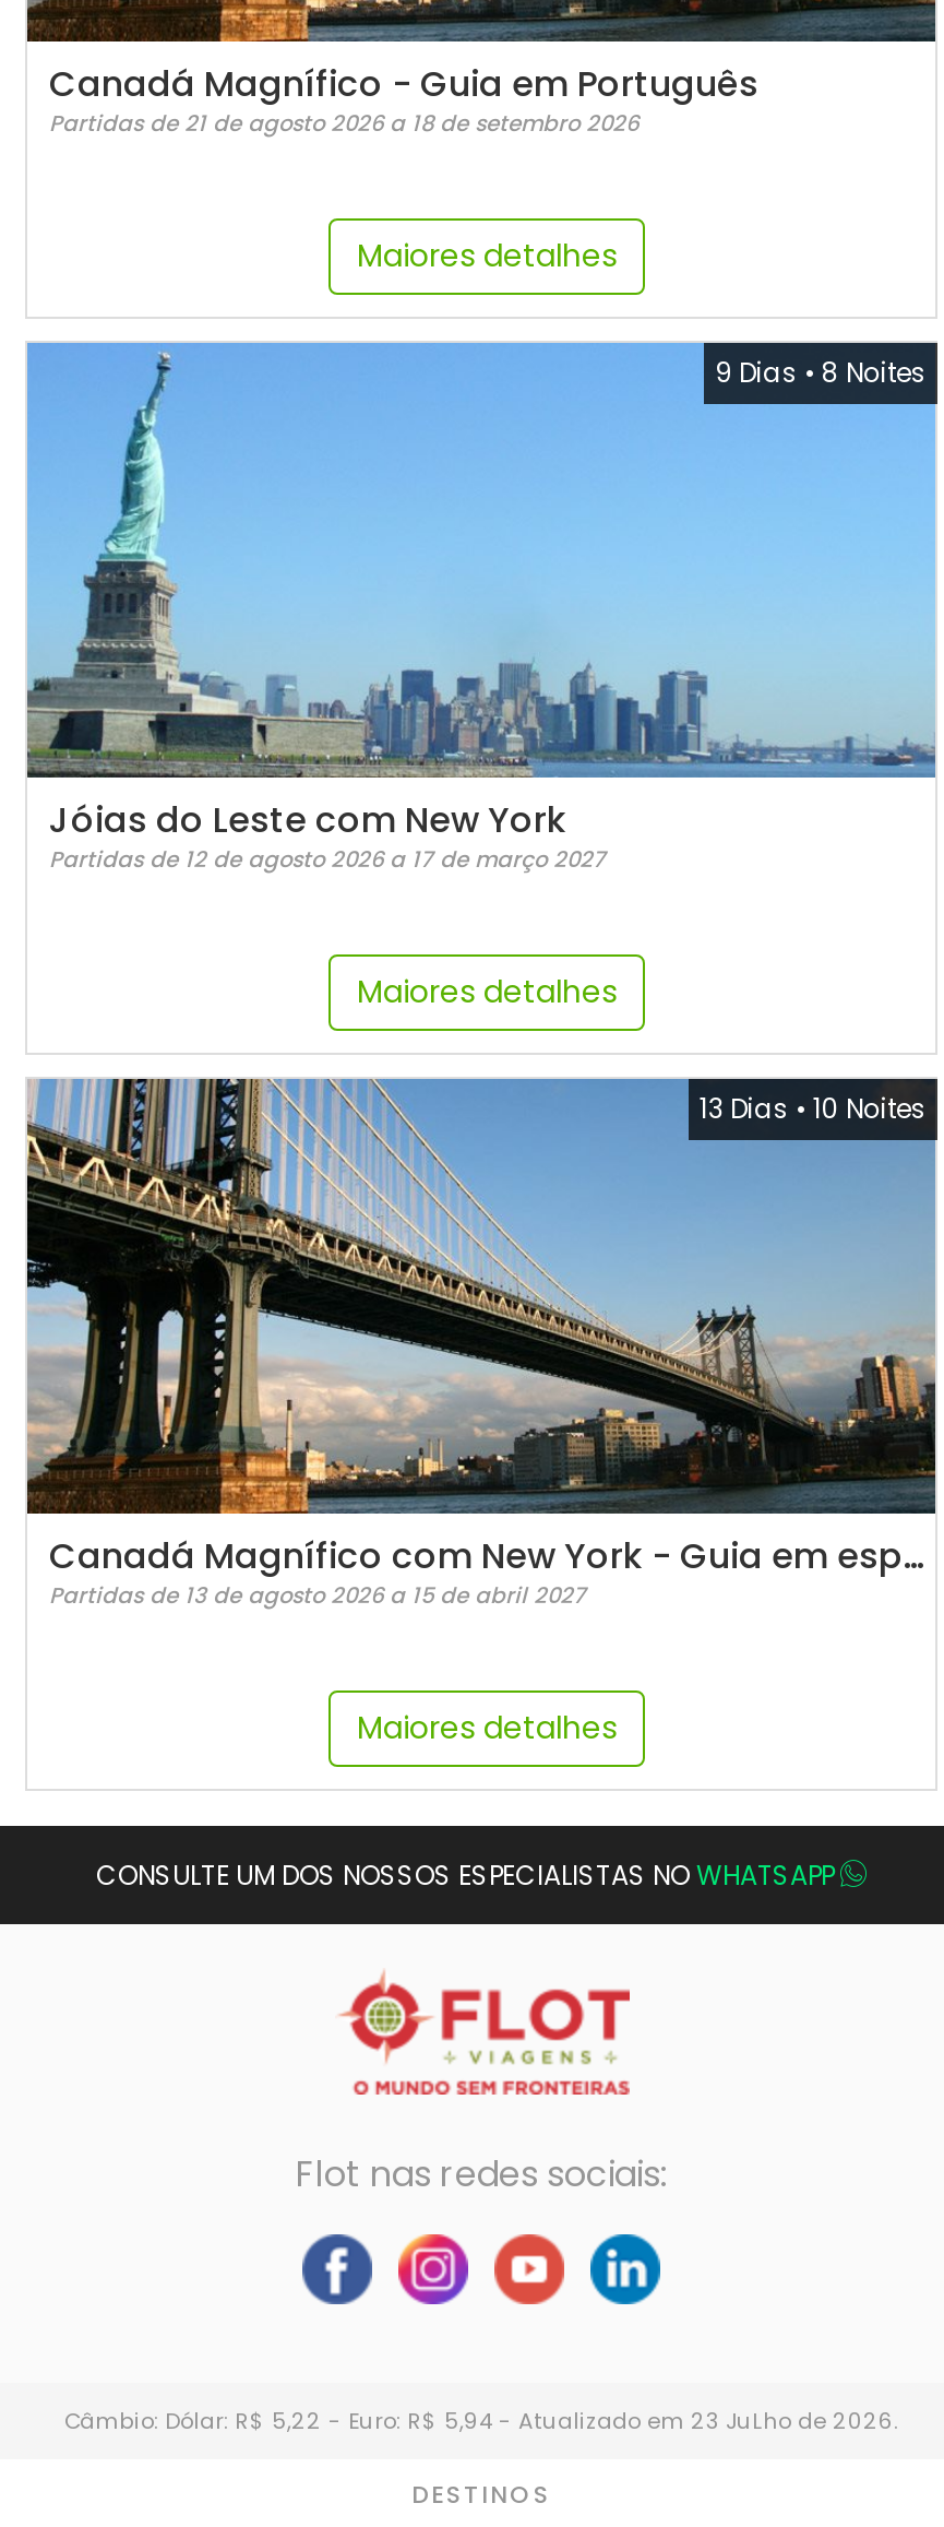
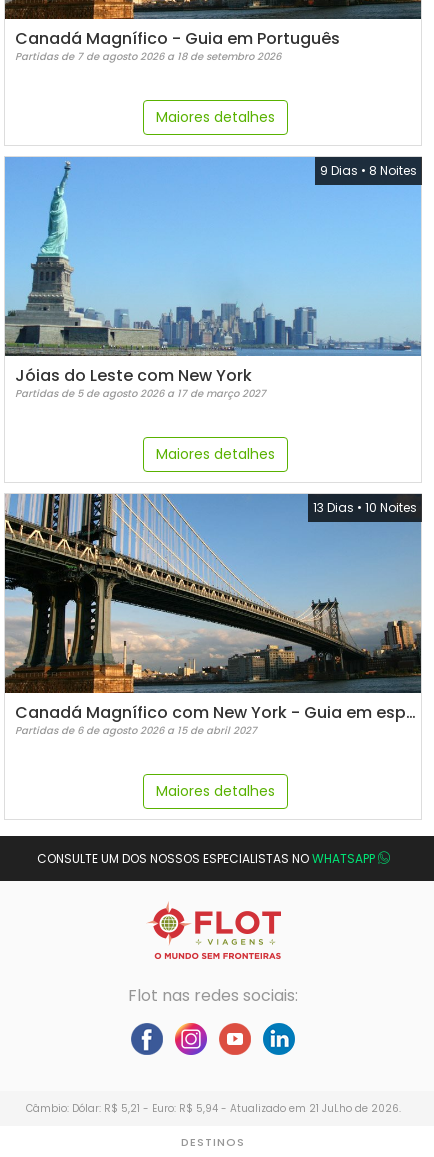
[49,107,638,140] Partidas de 21 de agosto 2026 a 18 de setembro 2026 -> [15,49,281,64] Partidas de 7 de agosto 2026 a 18 de setembro 2026
[49,843,606,876] Partidas de 12 de agosto 2026 a 17 de março 2027 -> [15,386,266,401] Partidas de 5 de agosto 2026 a 17 de março 2027
[49,1579,586,1612] Partidas de 13 de agosto 2026 a 15 de abril 2027 -> [15,723,257,738] Partidas de 6 de agosto 2026 a 15 de abril 2027
[64,2405,898,2437] Câmbio: Dólar: R$ 5,22 - Euro: R$ 5,94 - Atualizado em 23 JuLho de 2026. -> [25,1101,400,1116] Câmbio: Dólar: R$ 5,21 - Euro: R$ 5,94 - Atualizado em 21 JuLho de 2026.

